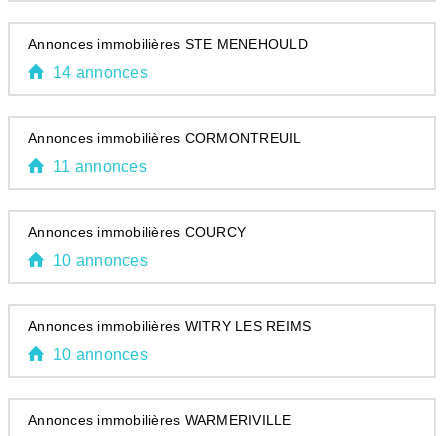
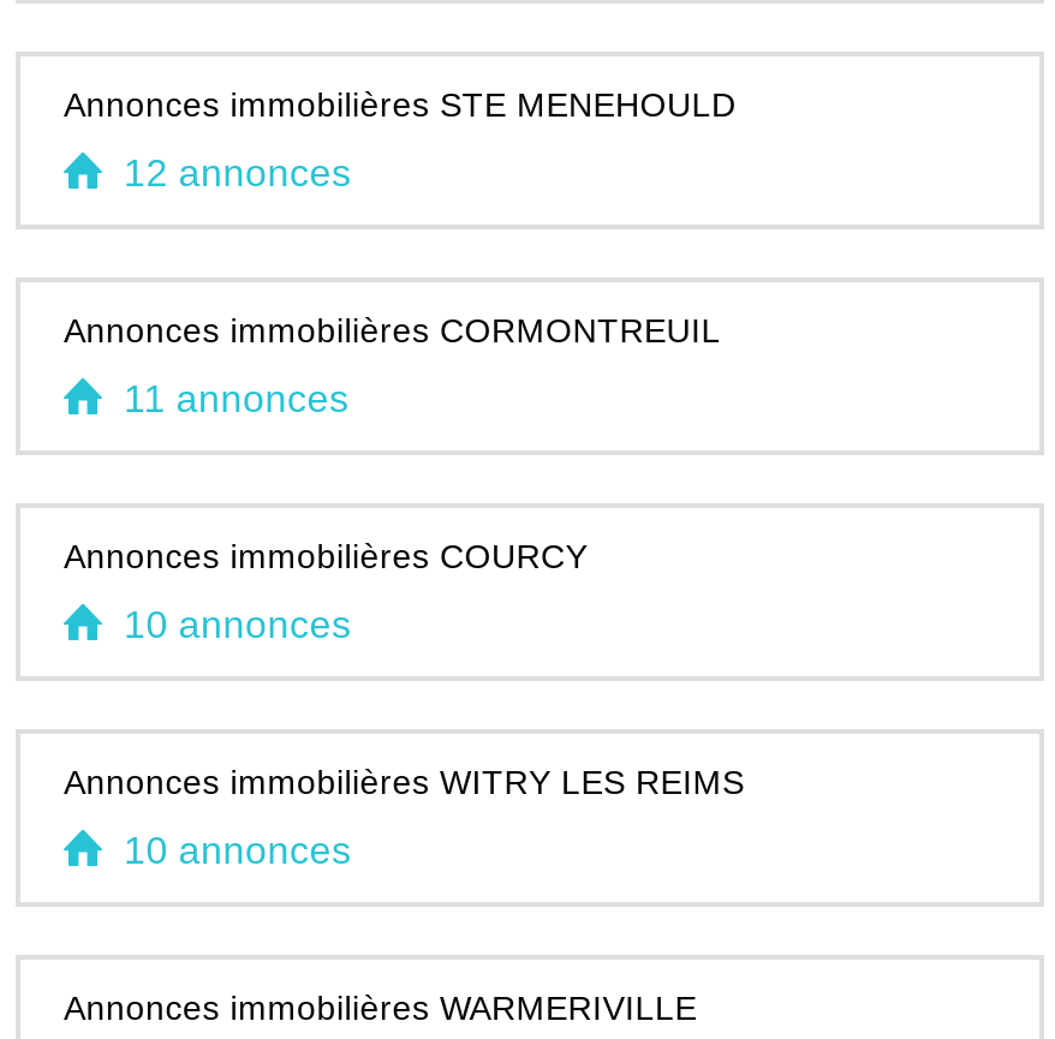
[53,63,148,80] 14 annonces -> [124,151,352,192] 12 annonces

